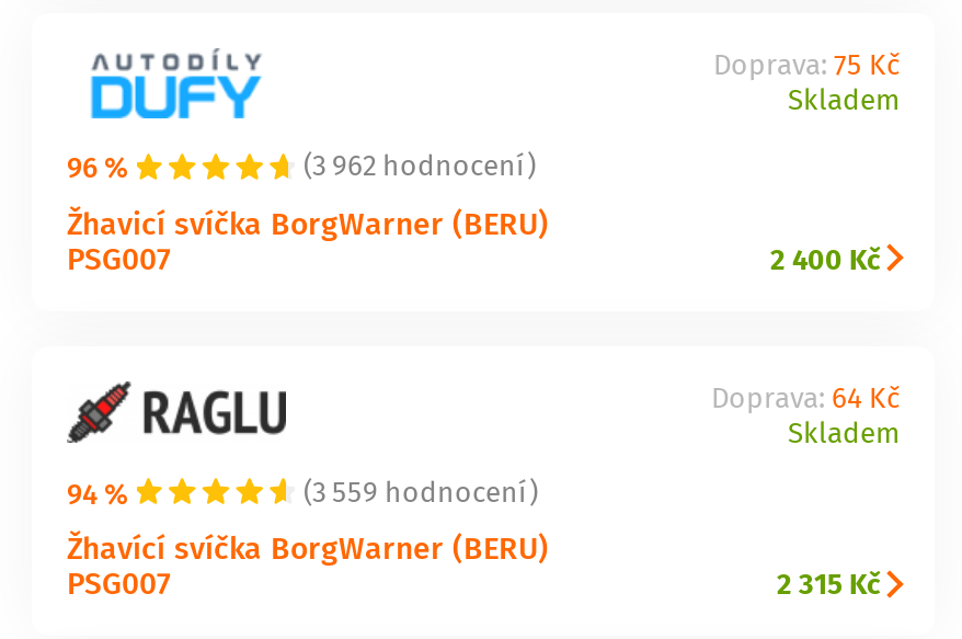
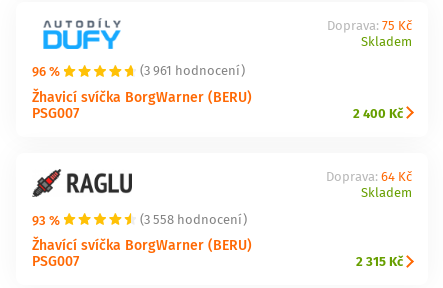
[304,145,536,187] (3 962 hodnocení) -> [140,61,245,80] (3 961 hodnocení)
[67,471,128,514] 94 % -> [32,210,60,230] 93 %
[304,471,538,512] (3 559 hodnocení) -> [140,210,247,229] (3 558 hodnocení)

